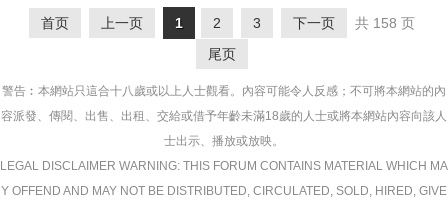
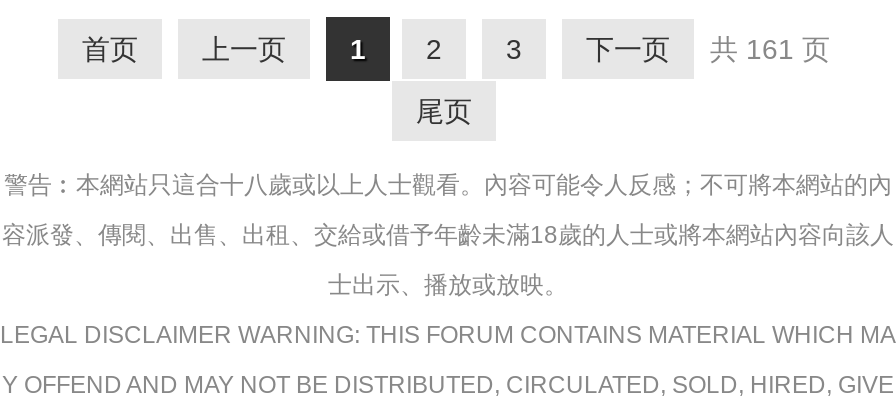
[41,15,419,31] 首页 上一页 1 2 3 下一页 共 158 页 -> [82,33,838,65] 首页 上一页 1 2 3 下一页 共 161 页

